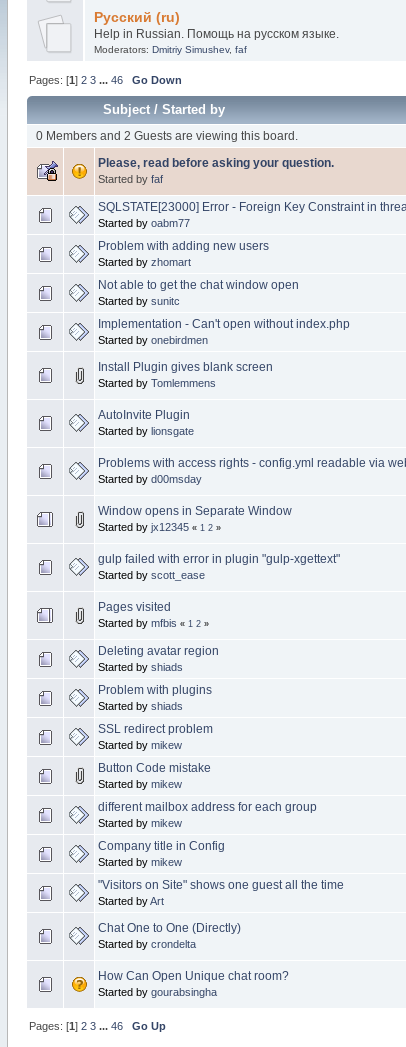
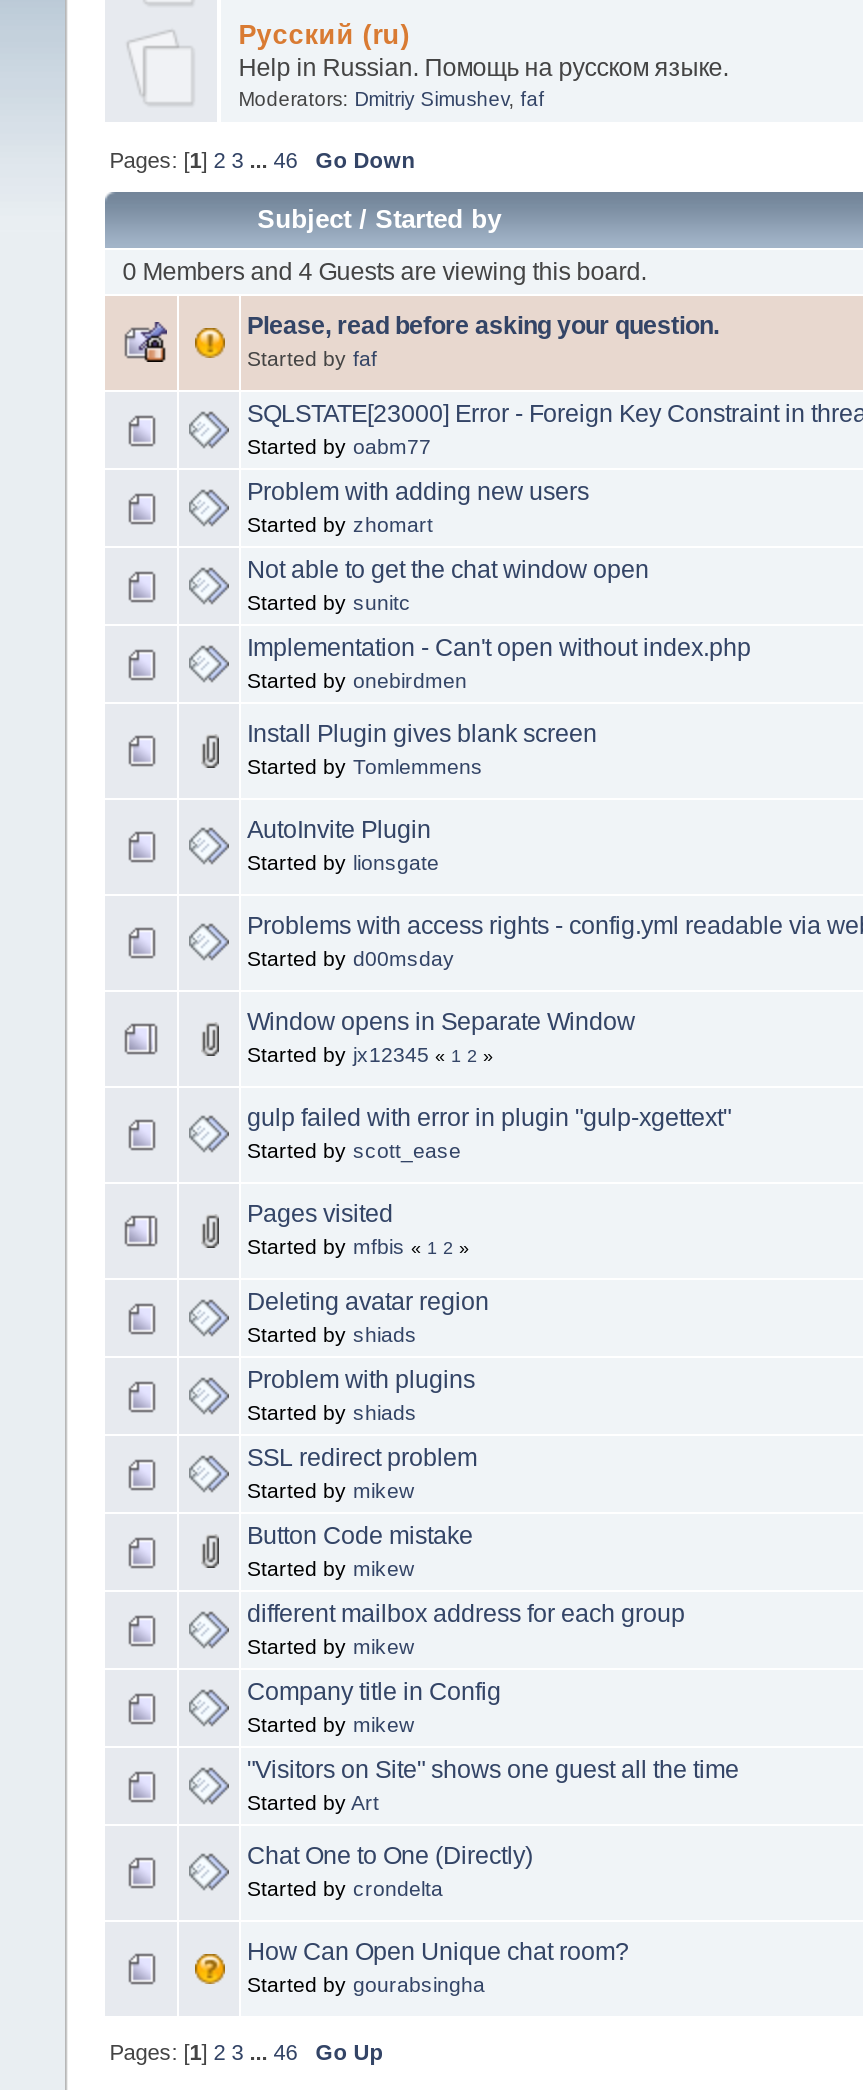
[36,129,298,143] 0 Members and 2 Guests are viewing this board. -> [122,258,646,286] 0 Members and 4 Guests are viewing this board.

